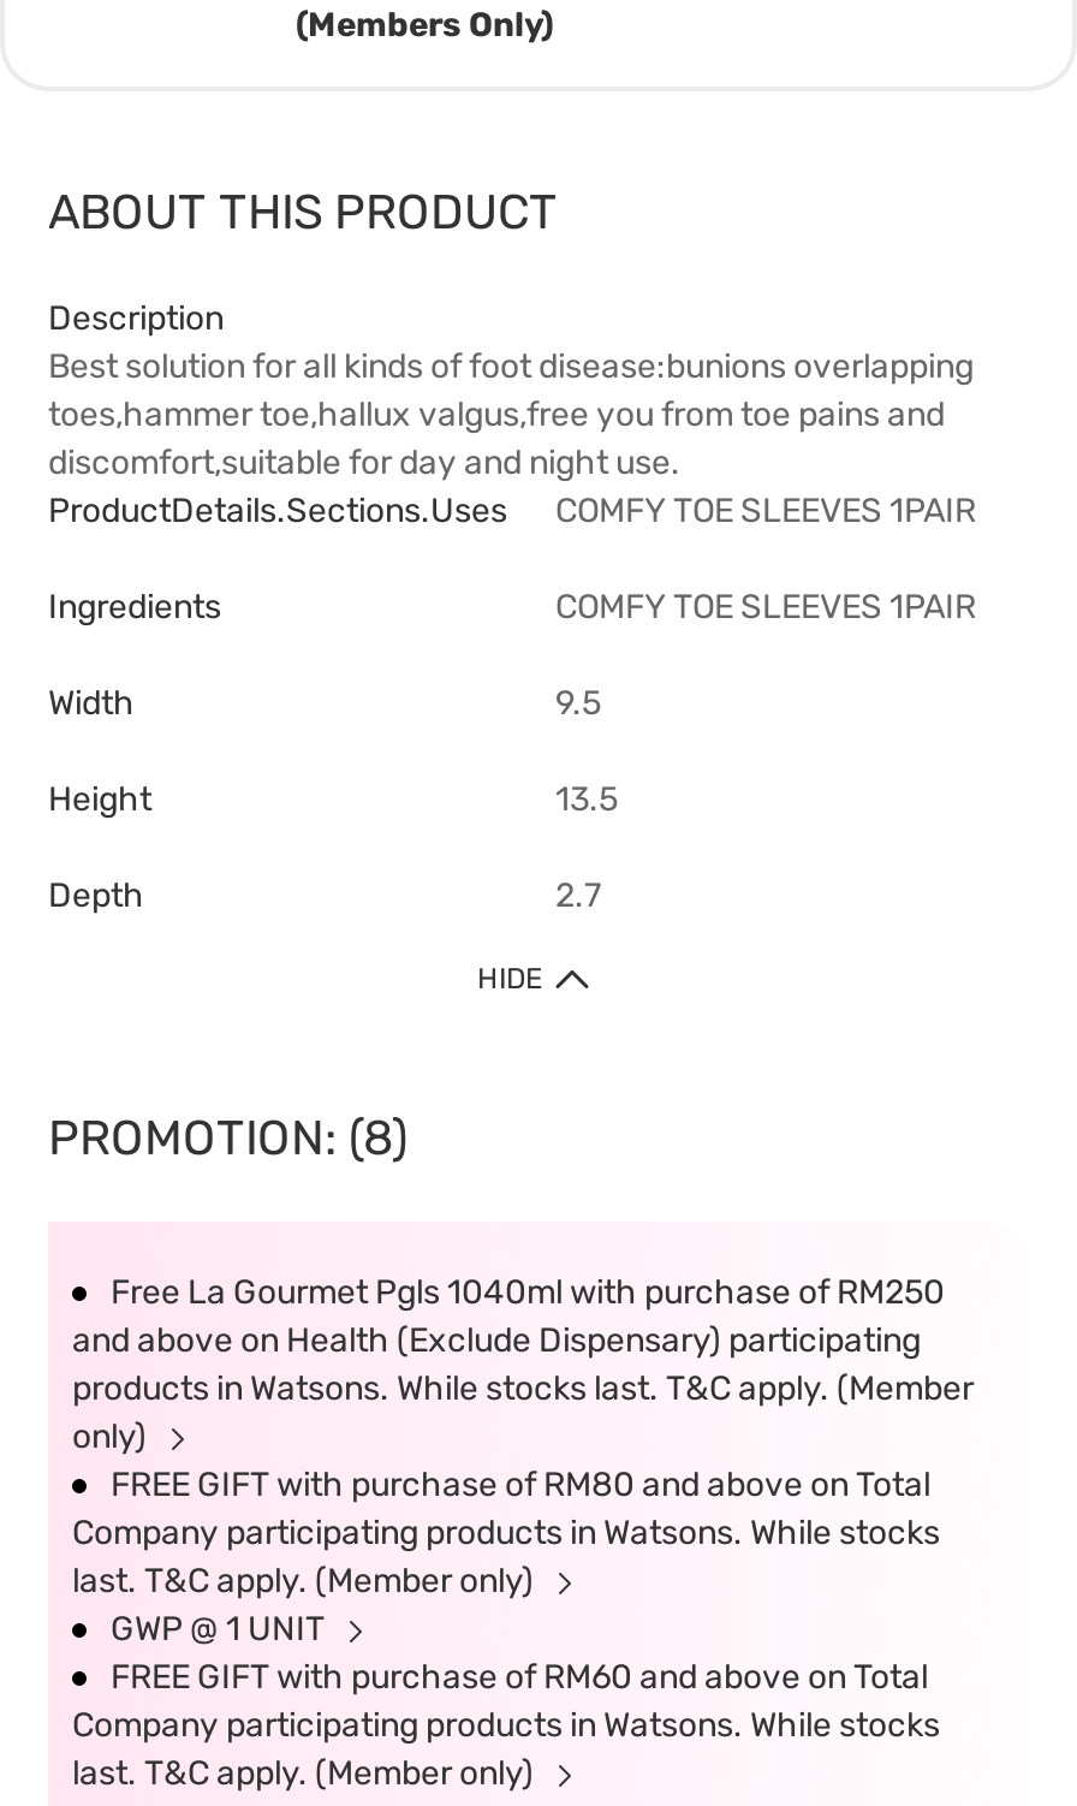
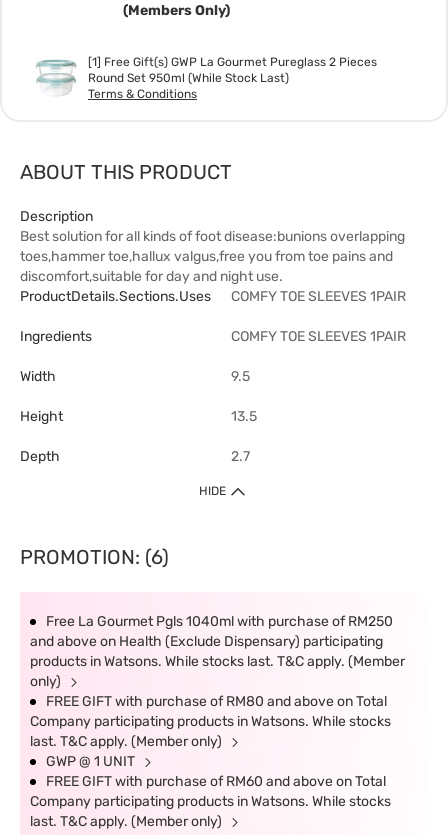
none -> [35,55,377,101] [image] | [1] Free Gift(s) GWP La Gourmet Pureglass 2 Pieces | Round Set 950ml (While Stock Last) | Terms & Conditions
[48,1109,409,1166] PROMOTION: (8) -> [20,545,169,569] PROMOTION: (6)

